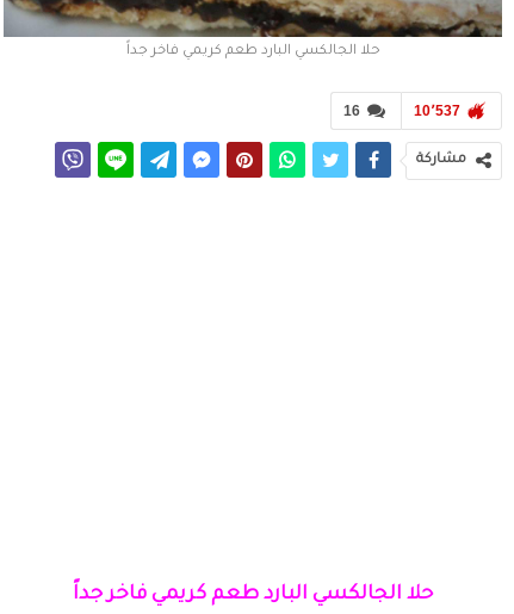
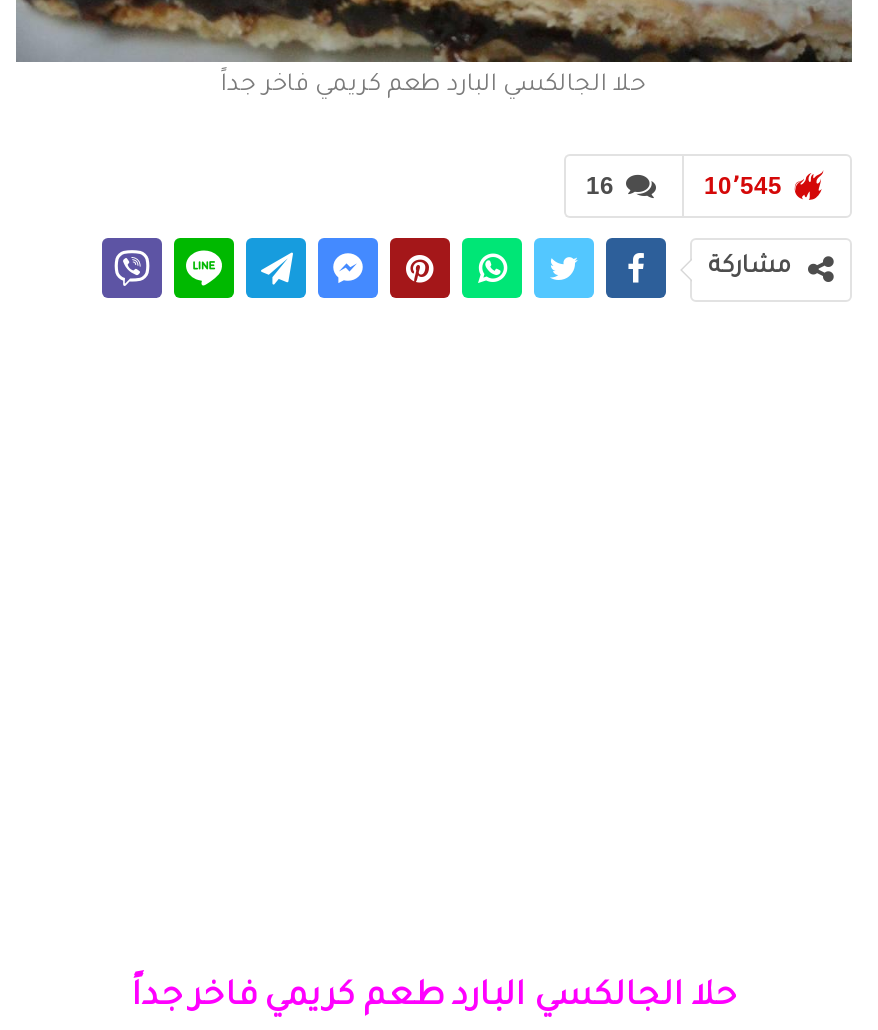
[414,102,460,119] 10٬537 -> [704,171,782,199] 10٬545

